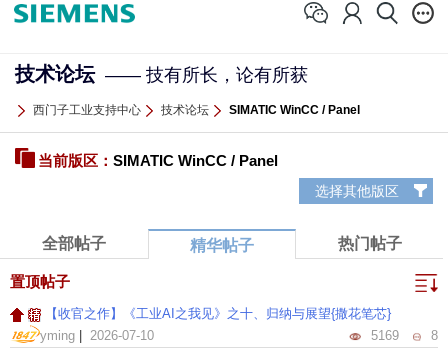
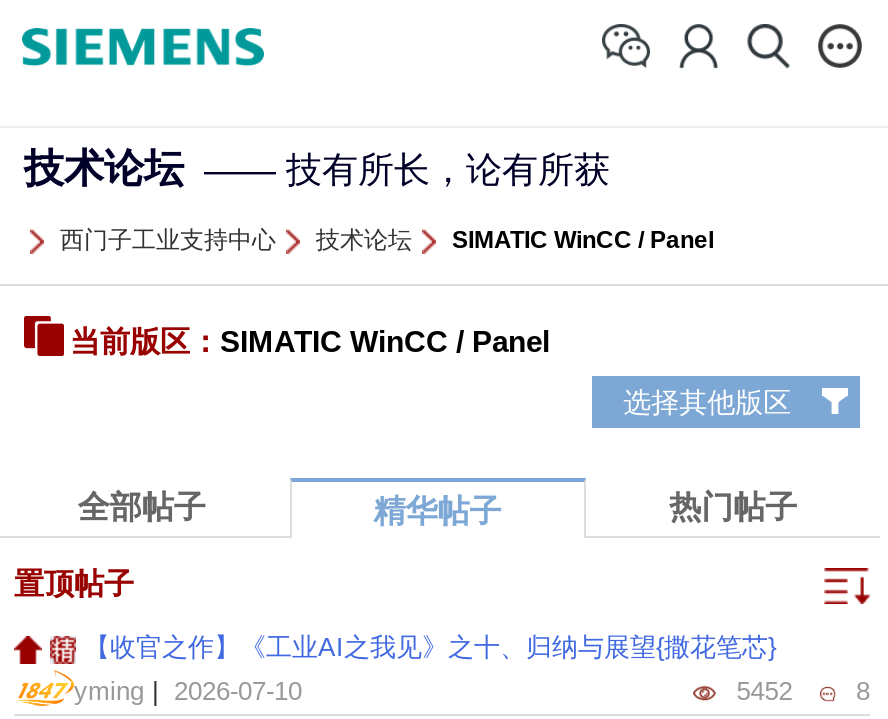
[371,328,399,343] 5169 -> [737,676,793,706] 5452

